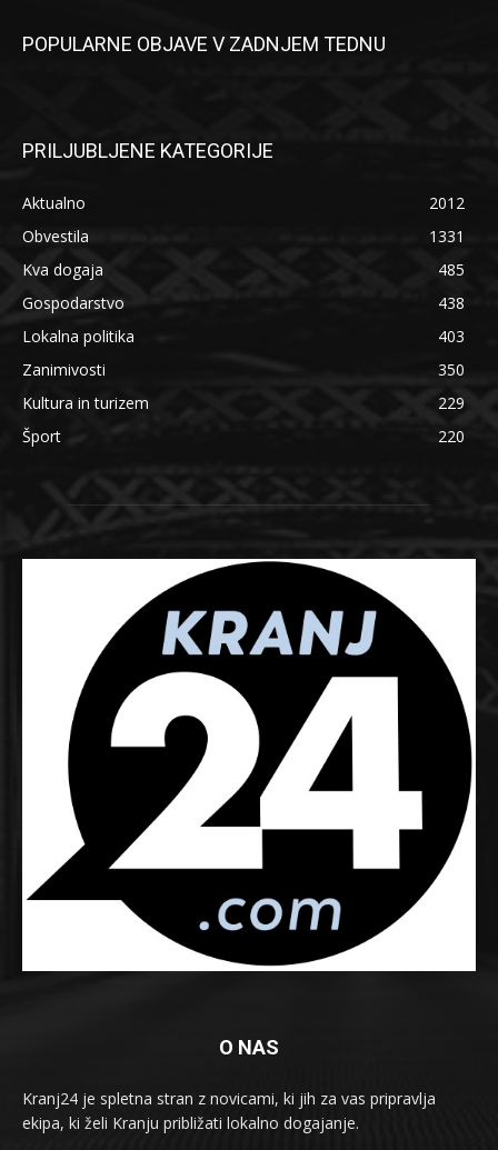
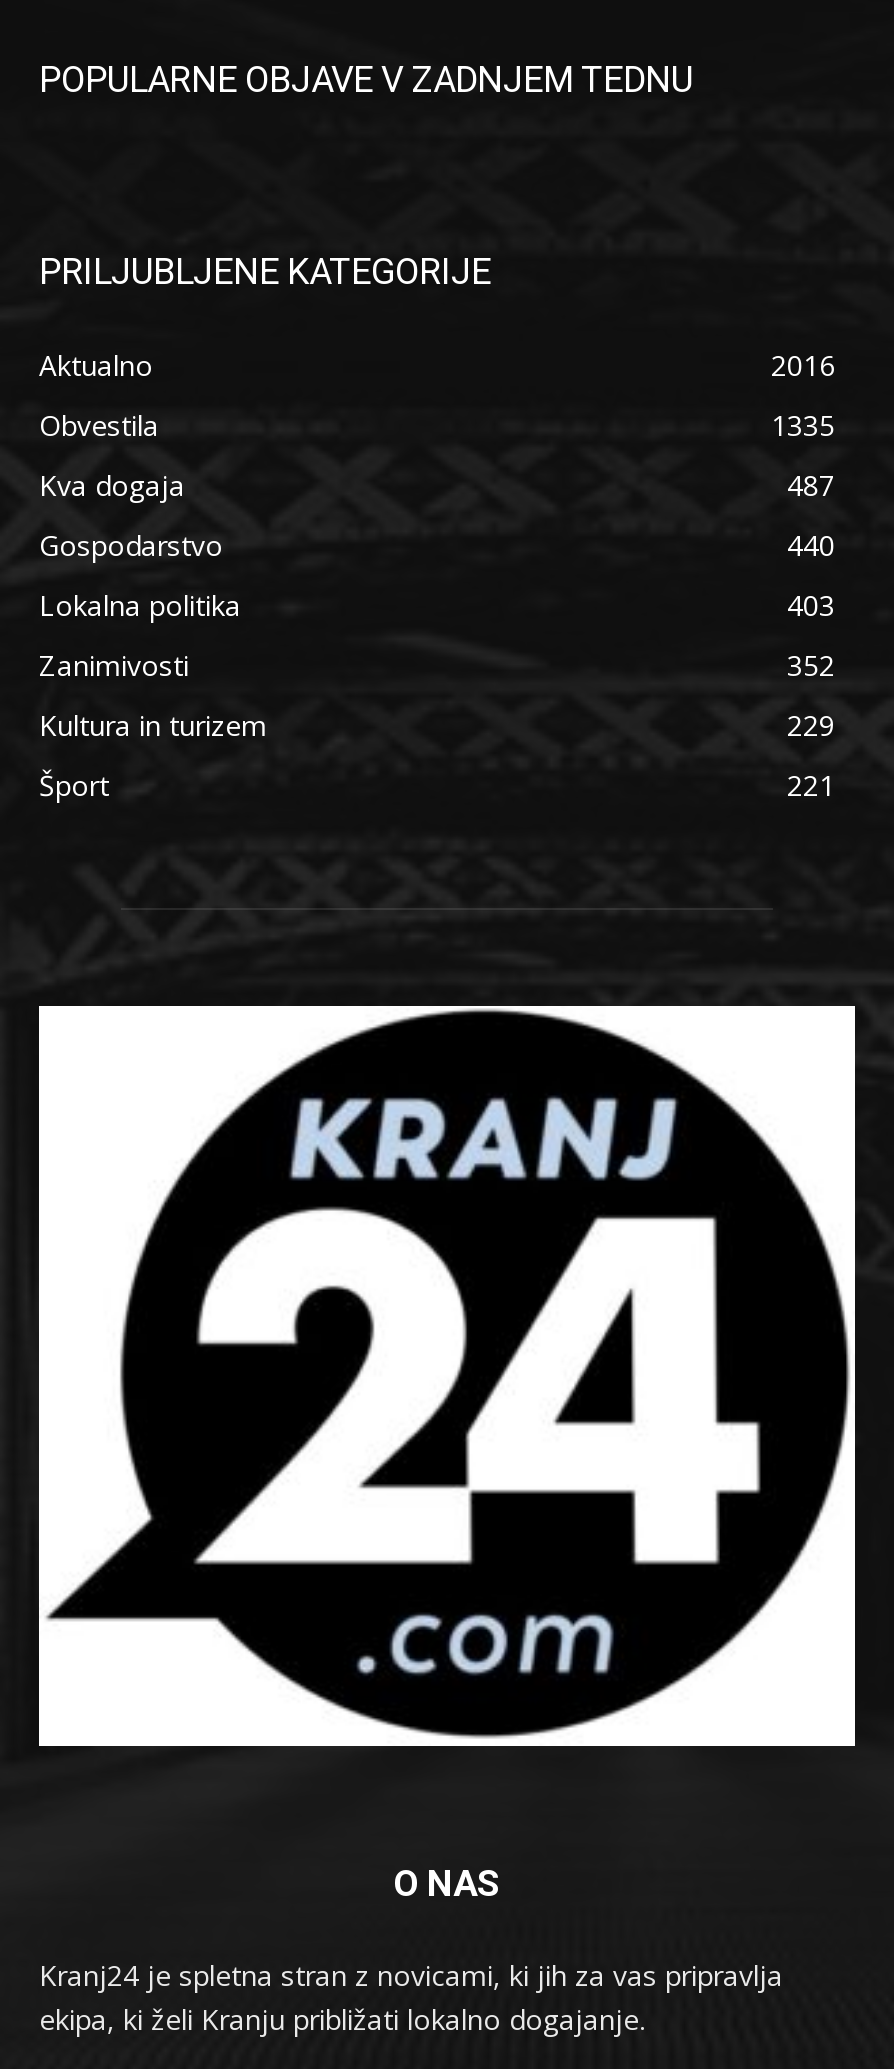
[429,193,465,214] 2012 -> [771,347,835,385] 2016
[429,226,465,247] 1331 -> [771,407,835,445] 1335
[438,259,465,280] 485 -> [787,467,835,505] 487
[438,293,465,314] 438 -> [787,527,835,565] 440
[438,359,465,380] 350 -> [787,647,835,685] 352
[438,426,465,447] 220 -> [787,767,835,805] 221

